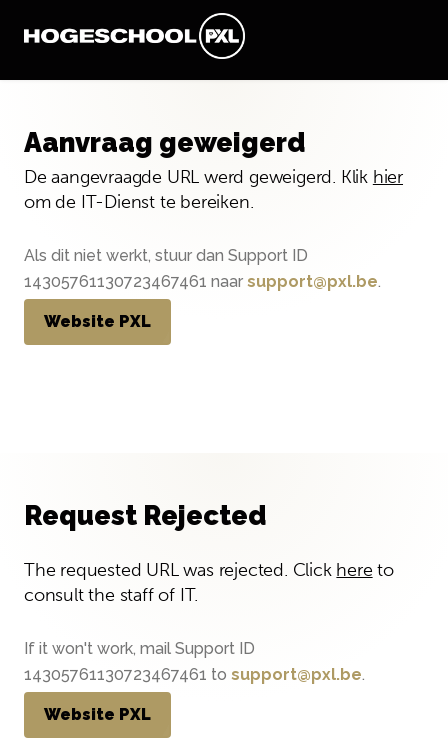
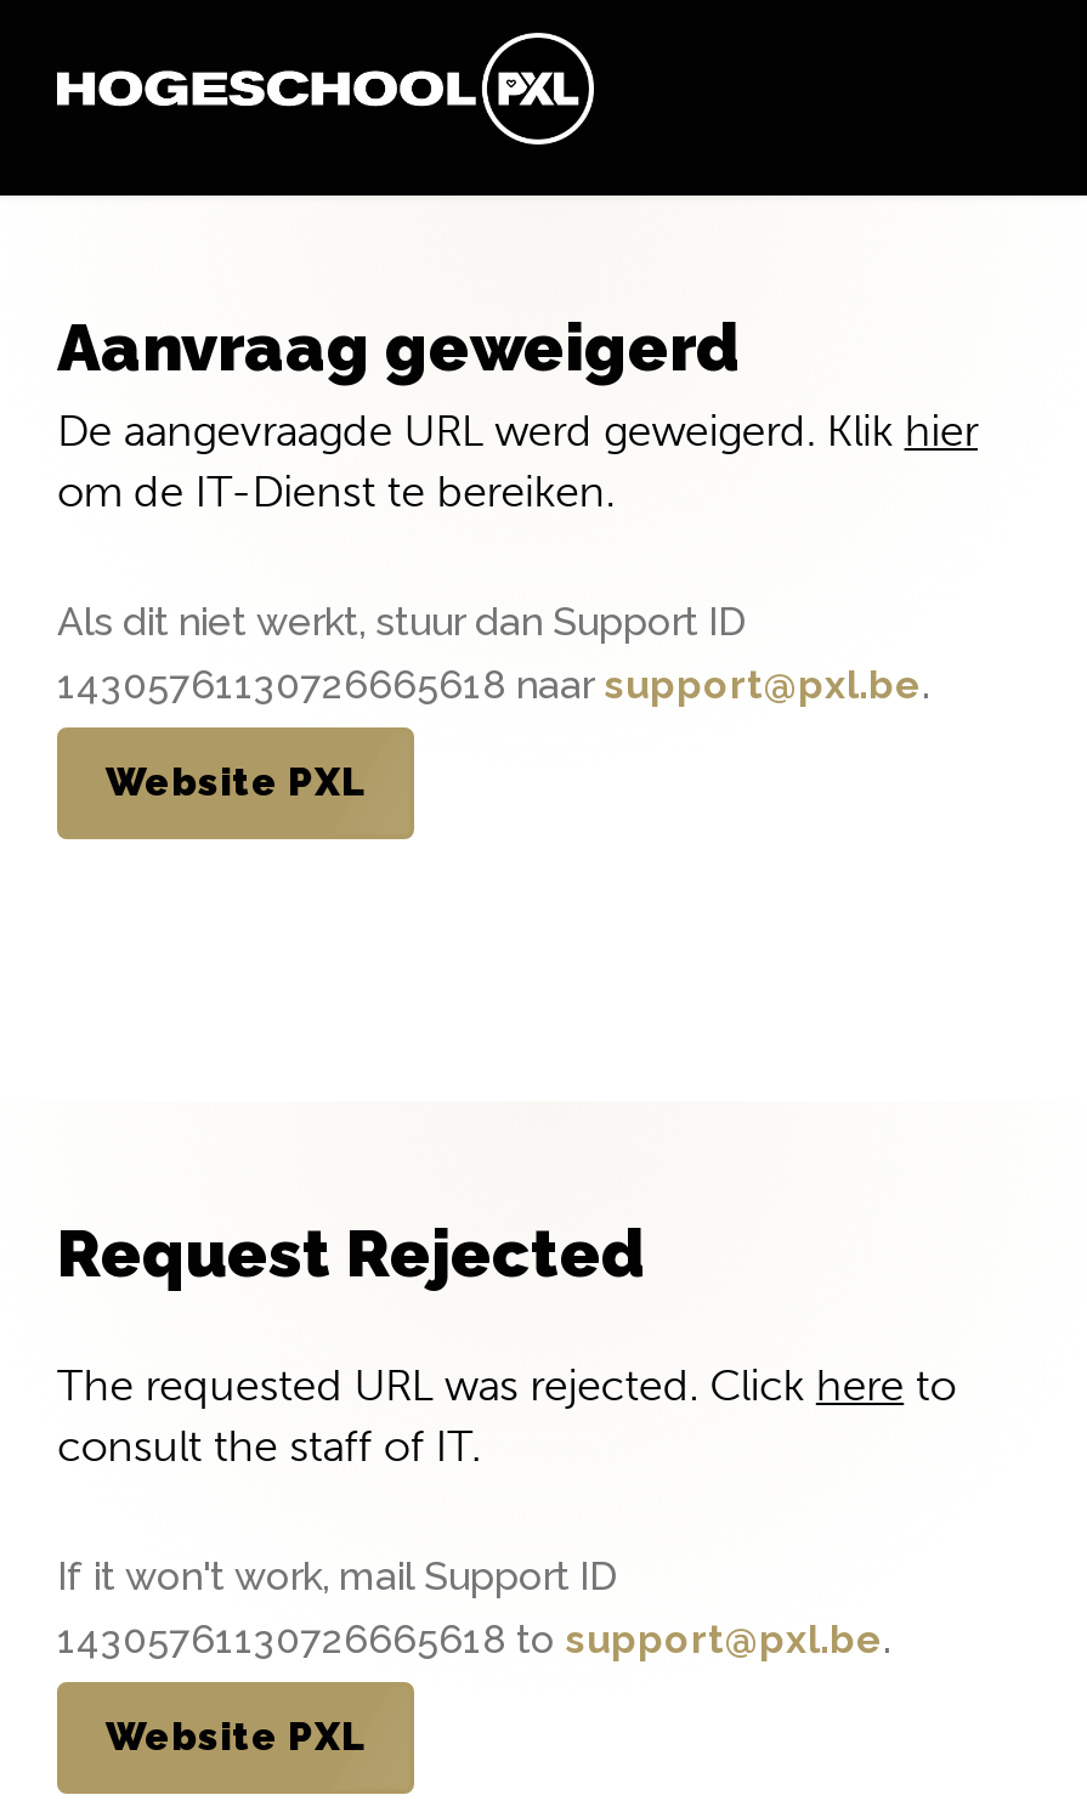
[24,272,381,291] 14305761130723467461 naar support@pxl.be. -> [57,662,929,708] 14305761130726665618 naar support@pxl.be.
[24,665,365,684] 14305761130723467461 to support@pxl.be. -> [57,1616,890,1663] 14305761130726665618 to support@pxl.be.

